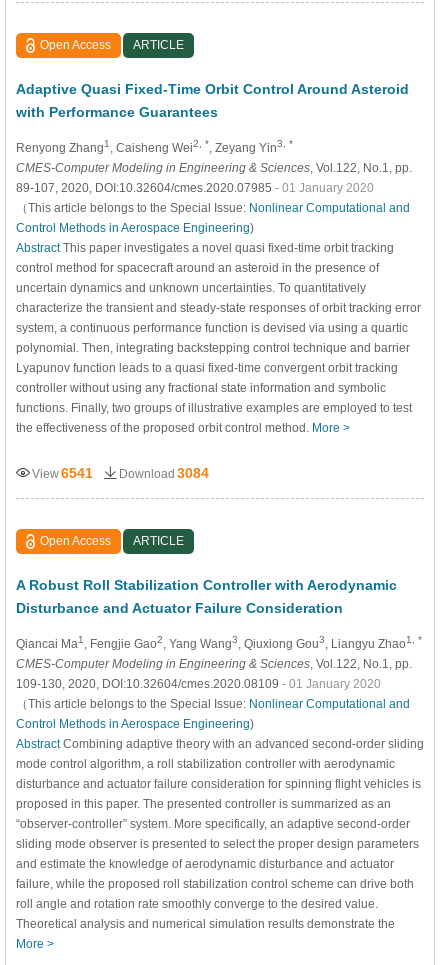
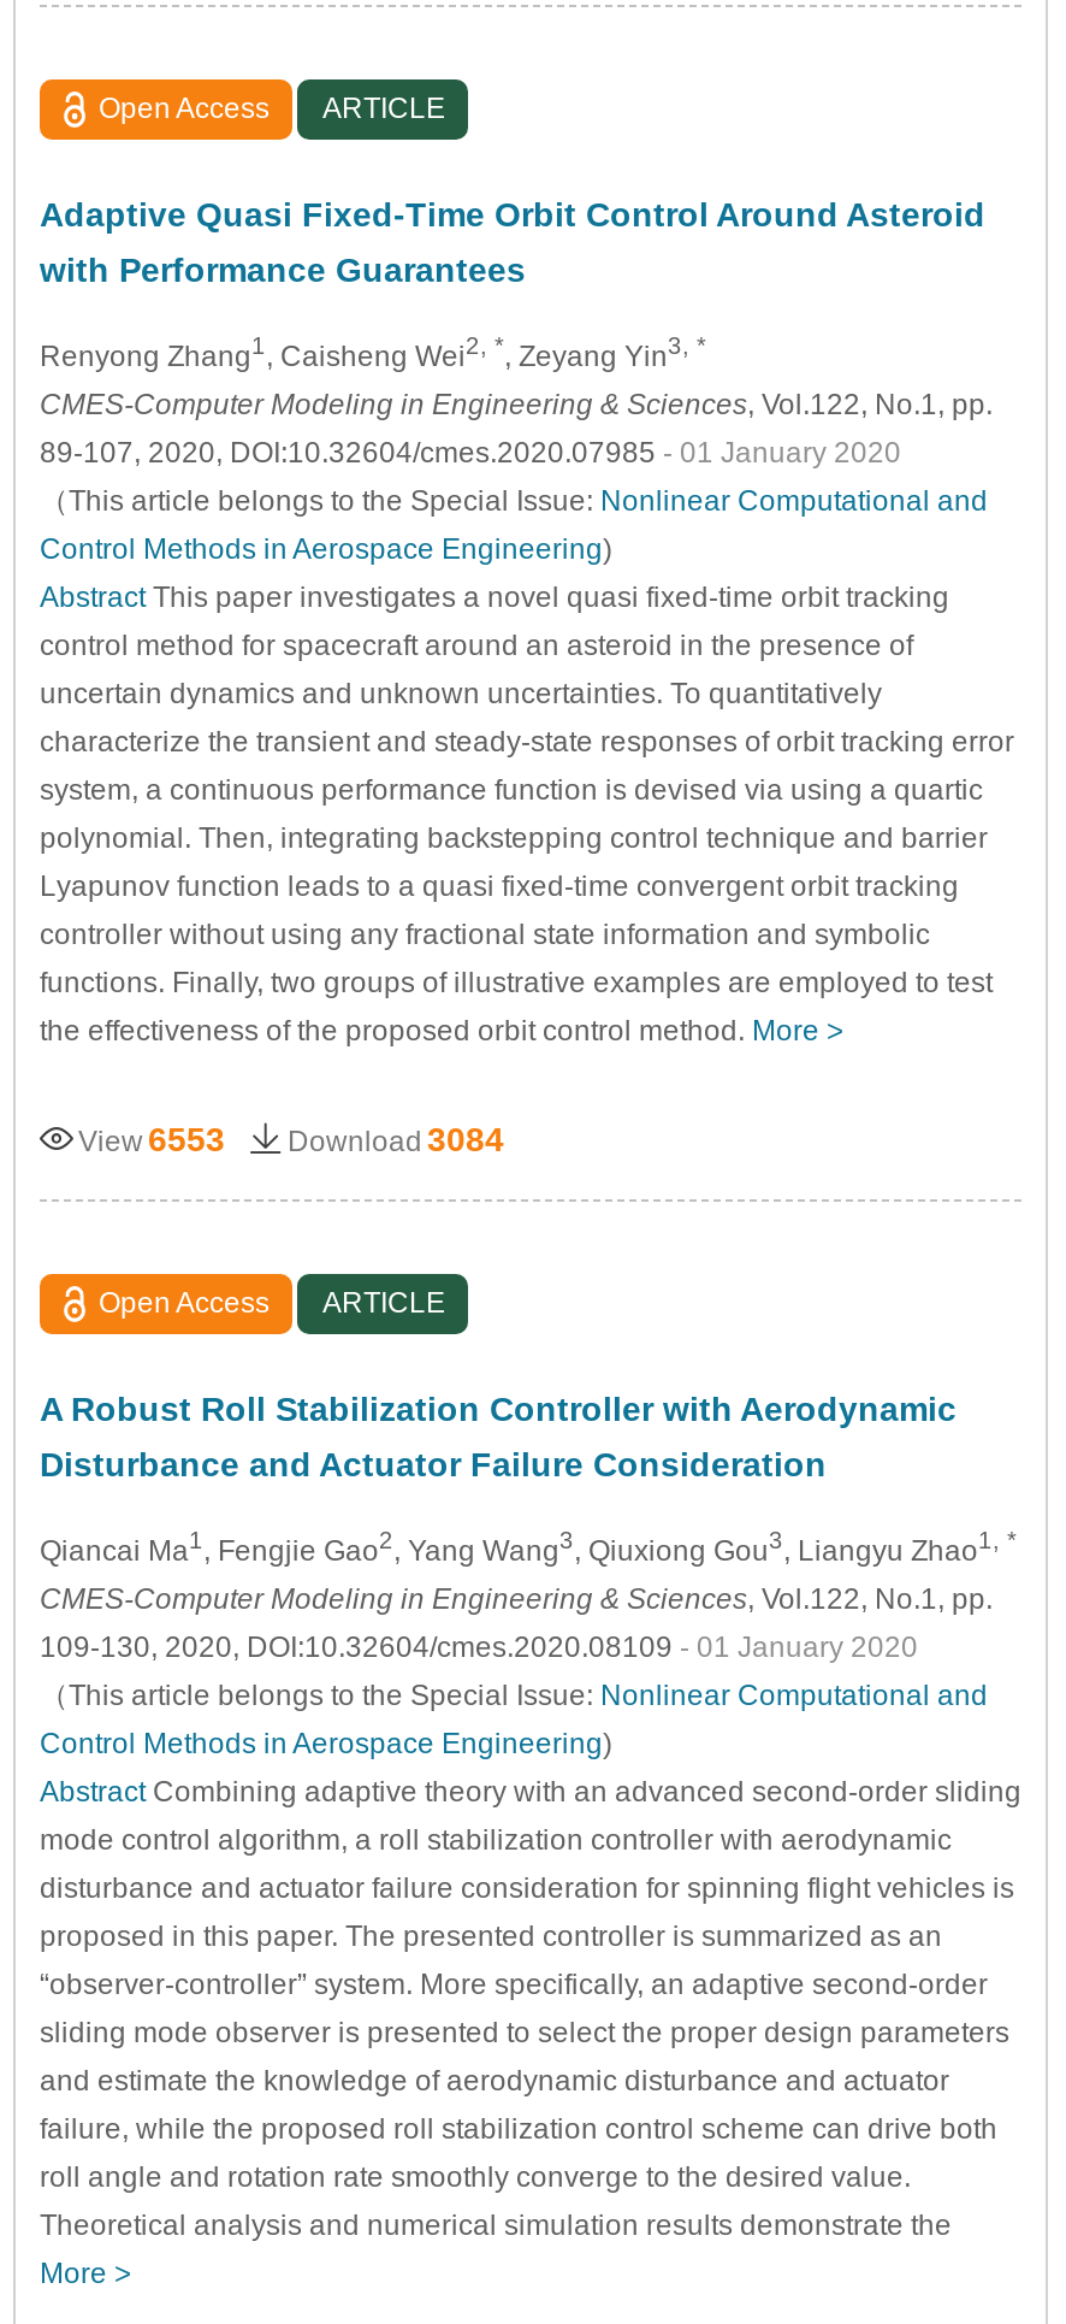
[32,464,209,480] View 6541 Download 3084 -> [78,1119,504,1157] View 6553 Download 3084

